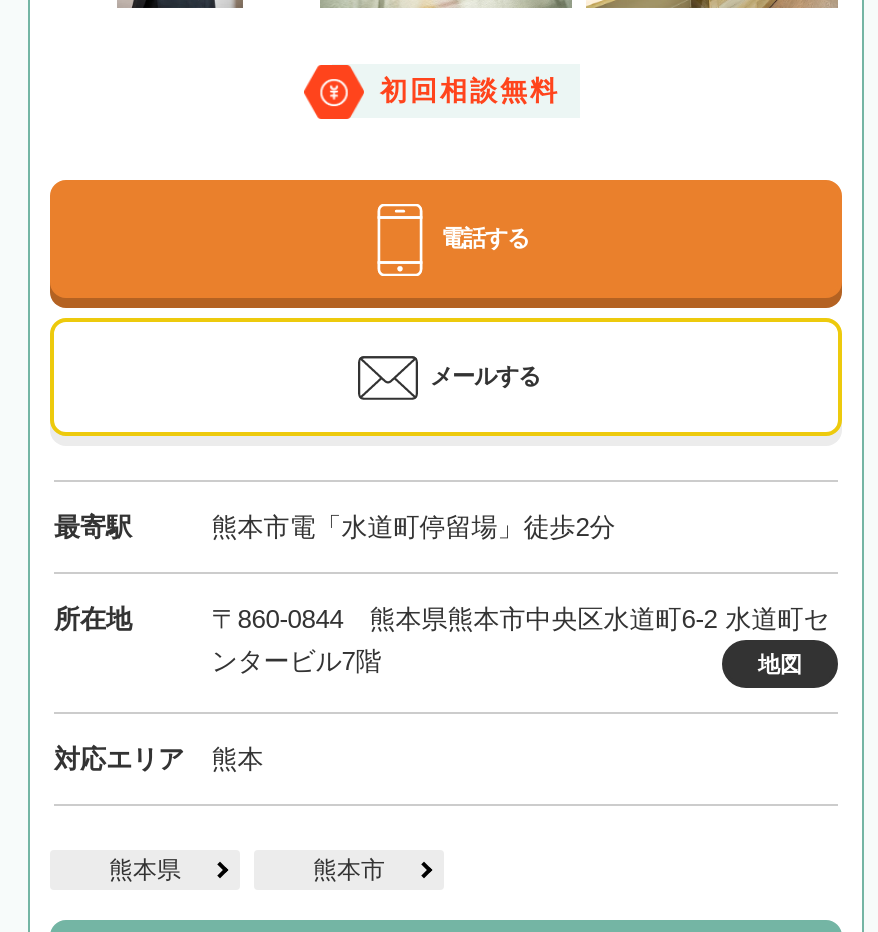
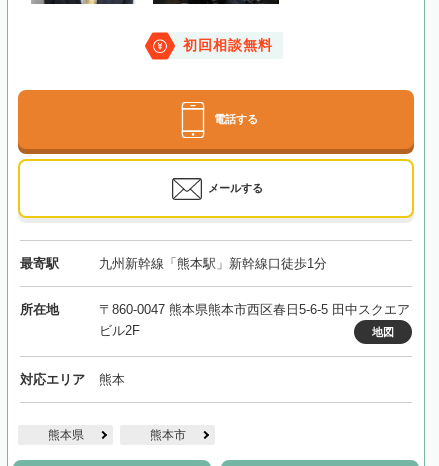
[211,513,615,543] 熊本市電「水道町停留場」徒歩2分 -> [99,256,327,271] 九州新幹線「熊本駅」新幹線口徒歩1分
[211,605,829,677] 〒860-0844 熊本県熊本市中央区水道町6-2 水道町セ | ンタービル7階 -> [99,302,410,338] 〒860-0047 熊本県熊本市西区春日5-6-5 田中スクエア | ビル2F

